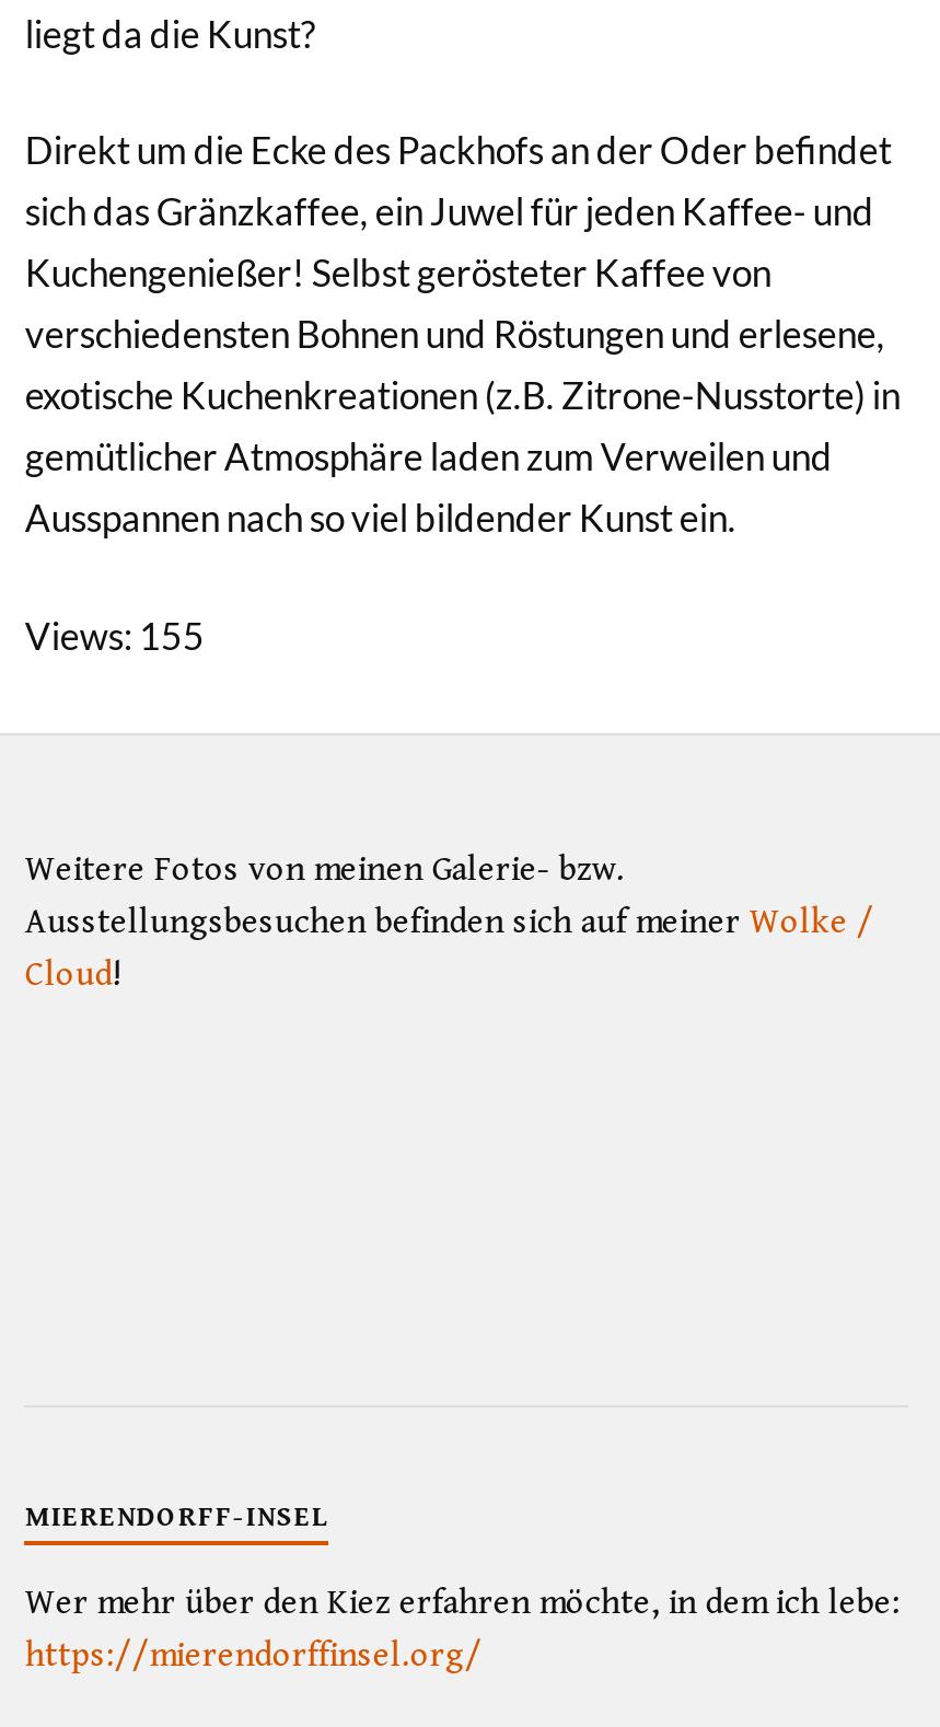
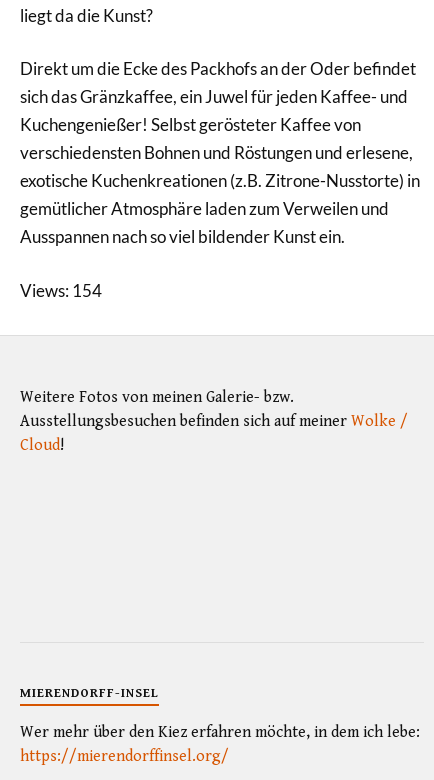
[25,612,204,658] Views: 155 -> [20,280,102,301] Views: 154

